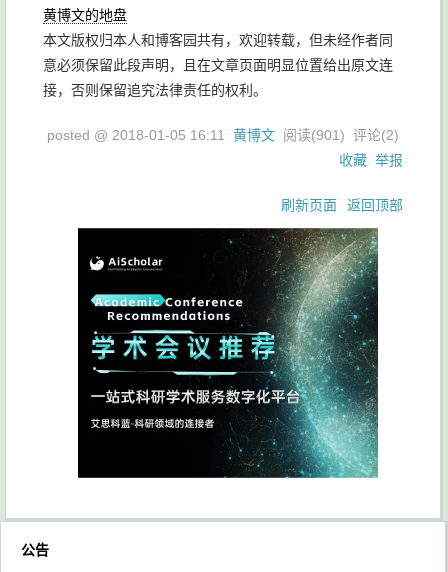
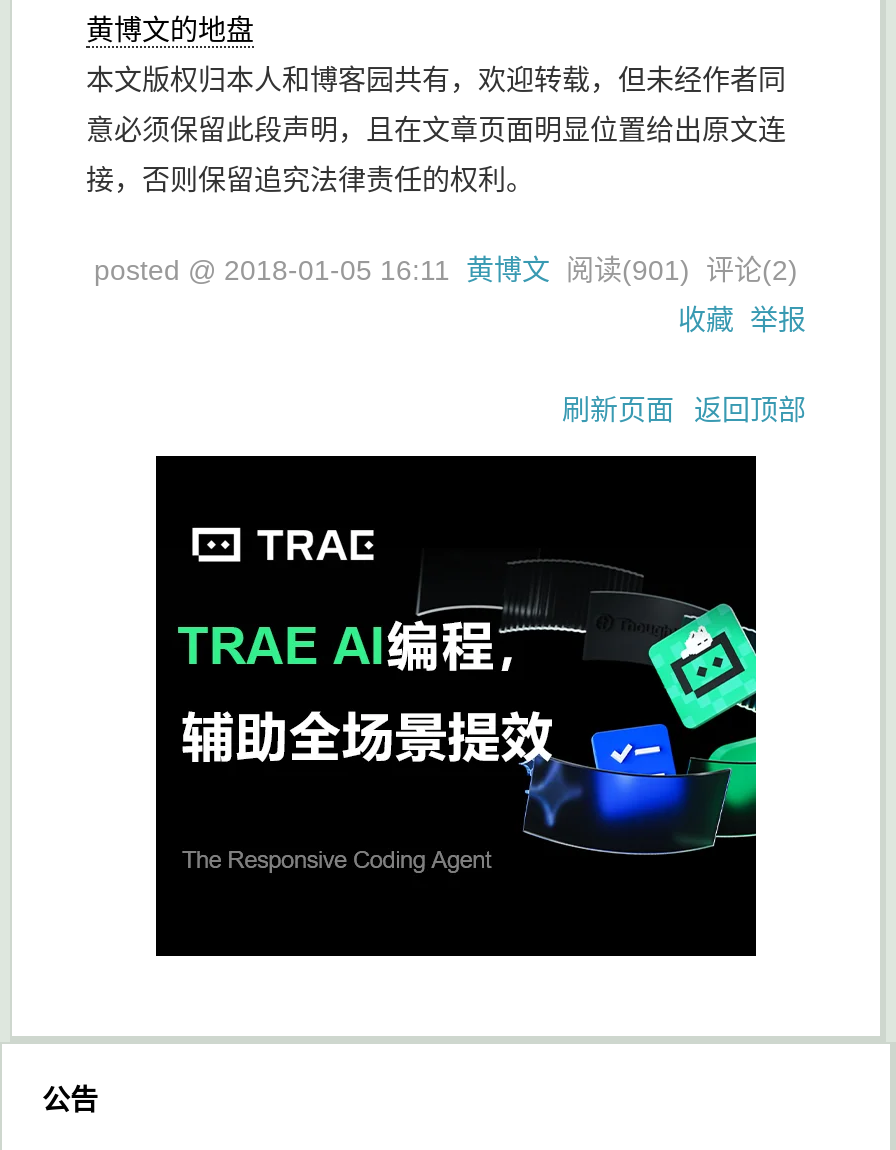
[89,227,379,479] [image] -> [176,454,758,958] [image]

